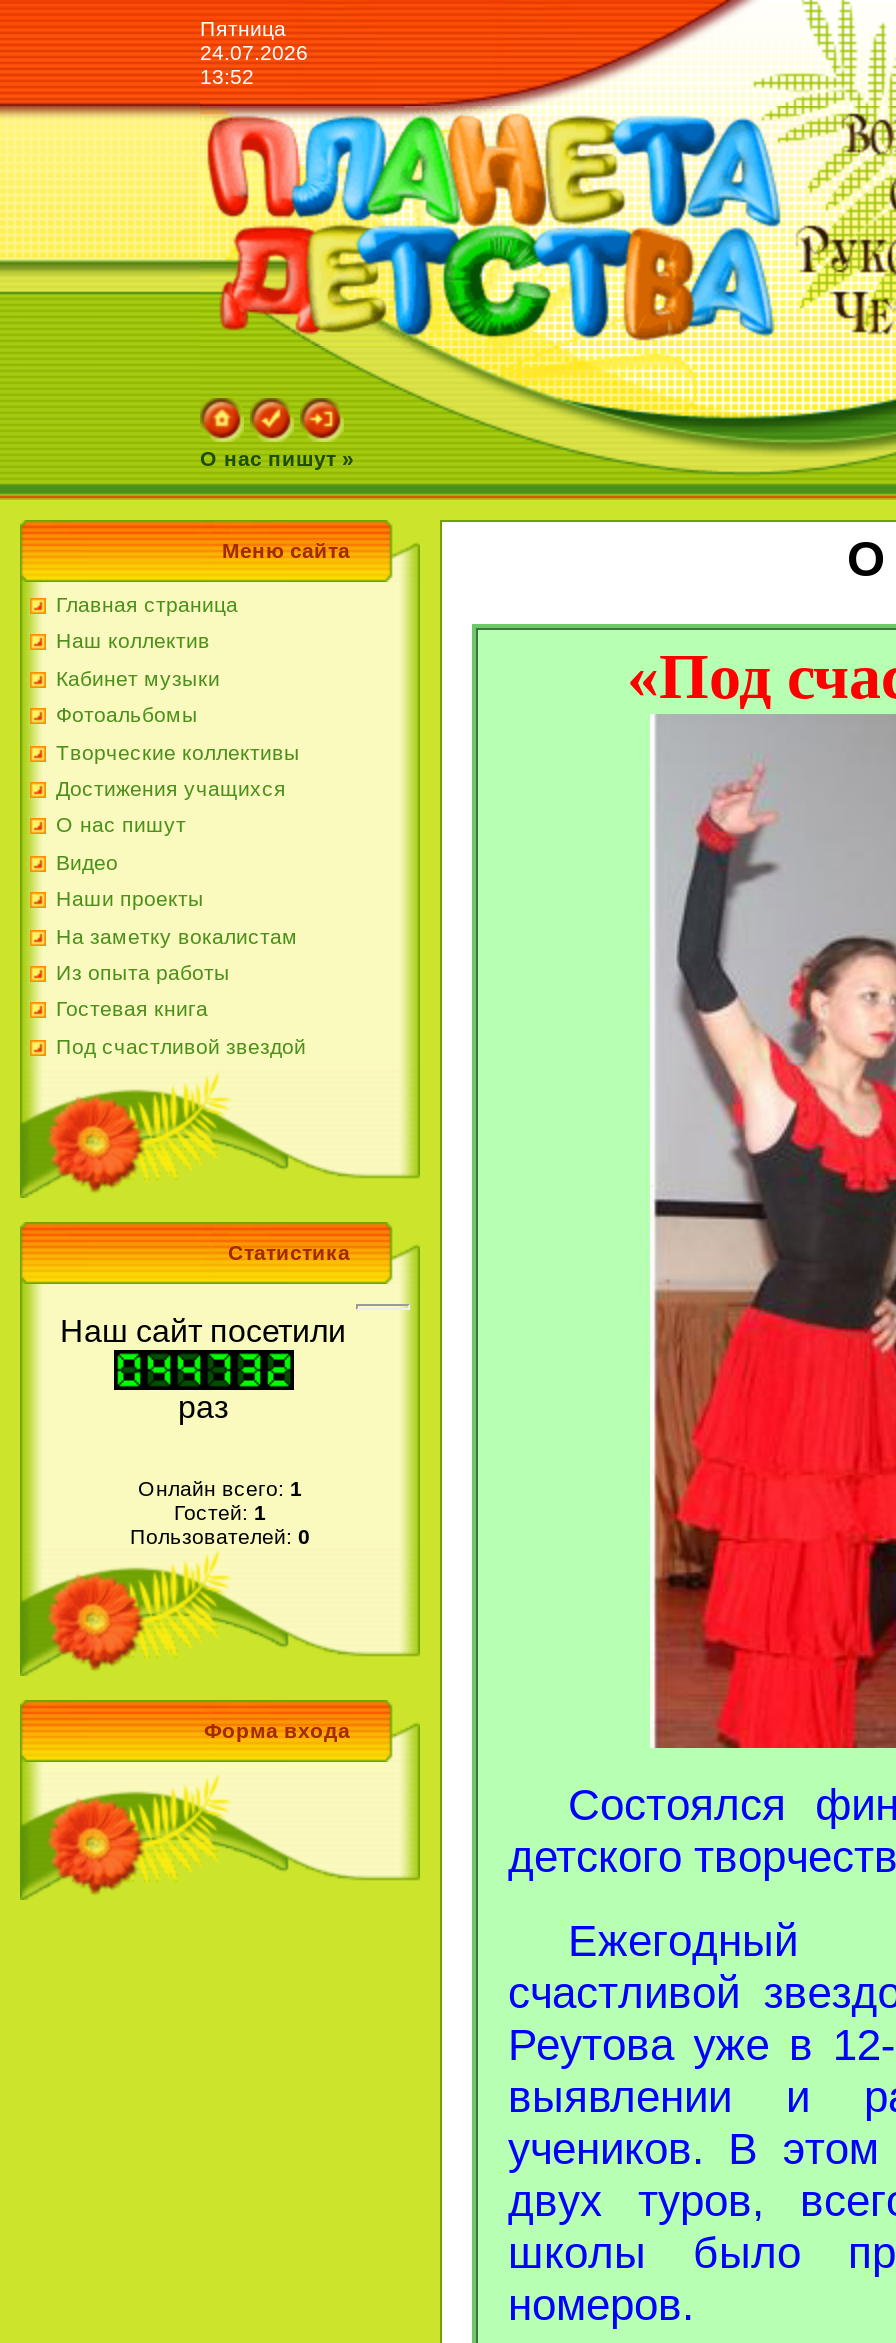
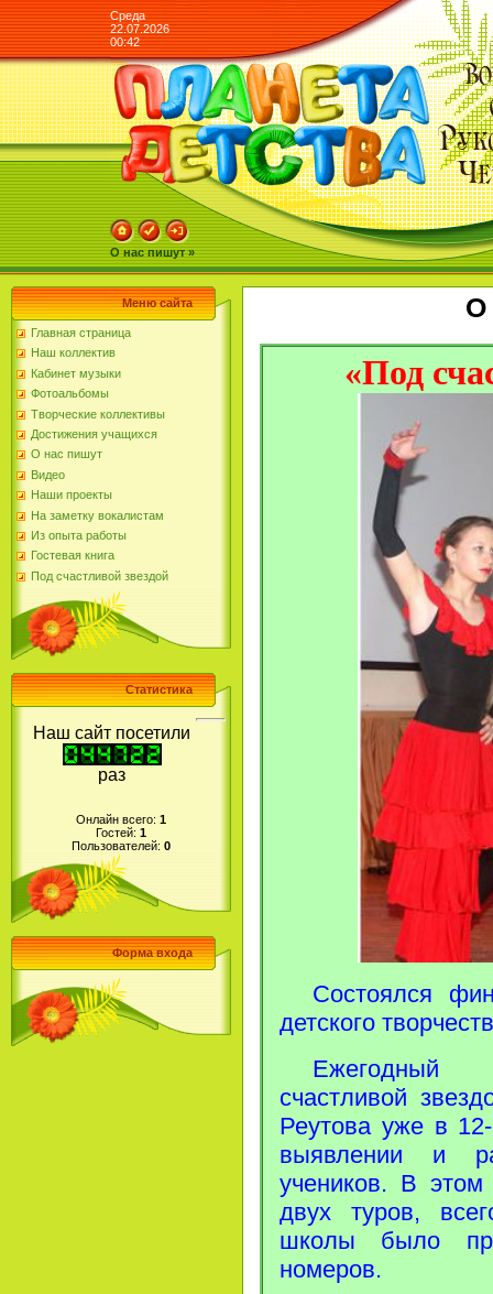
[200,16,308,88] Пятница | 24.07.2026 | 13:52 -> [110,9,169,48] Среда | 22.07.2026 | 00:42

